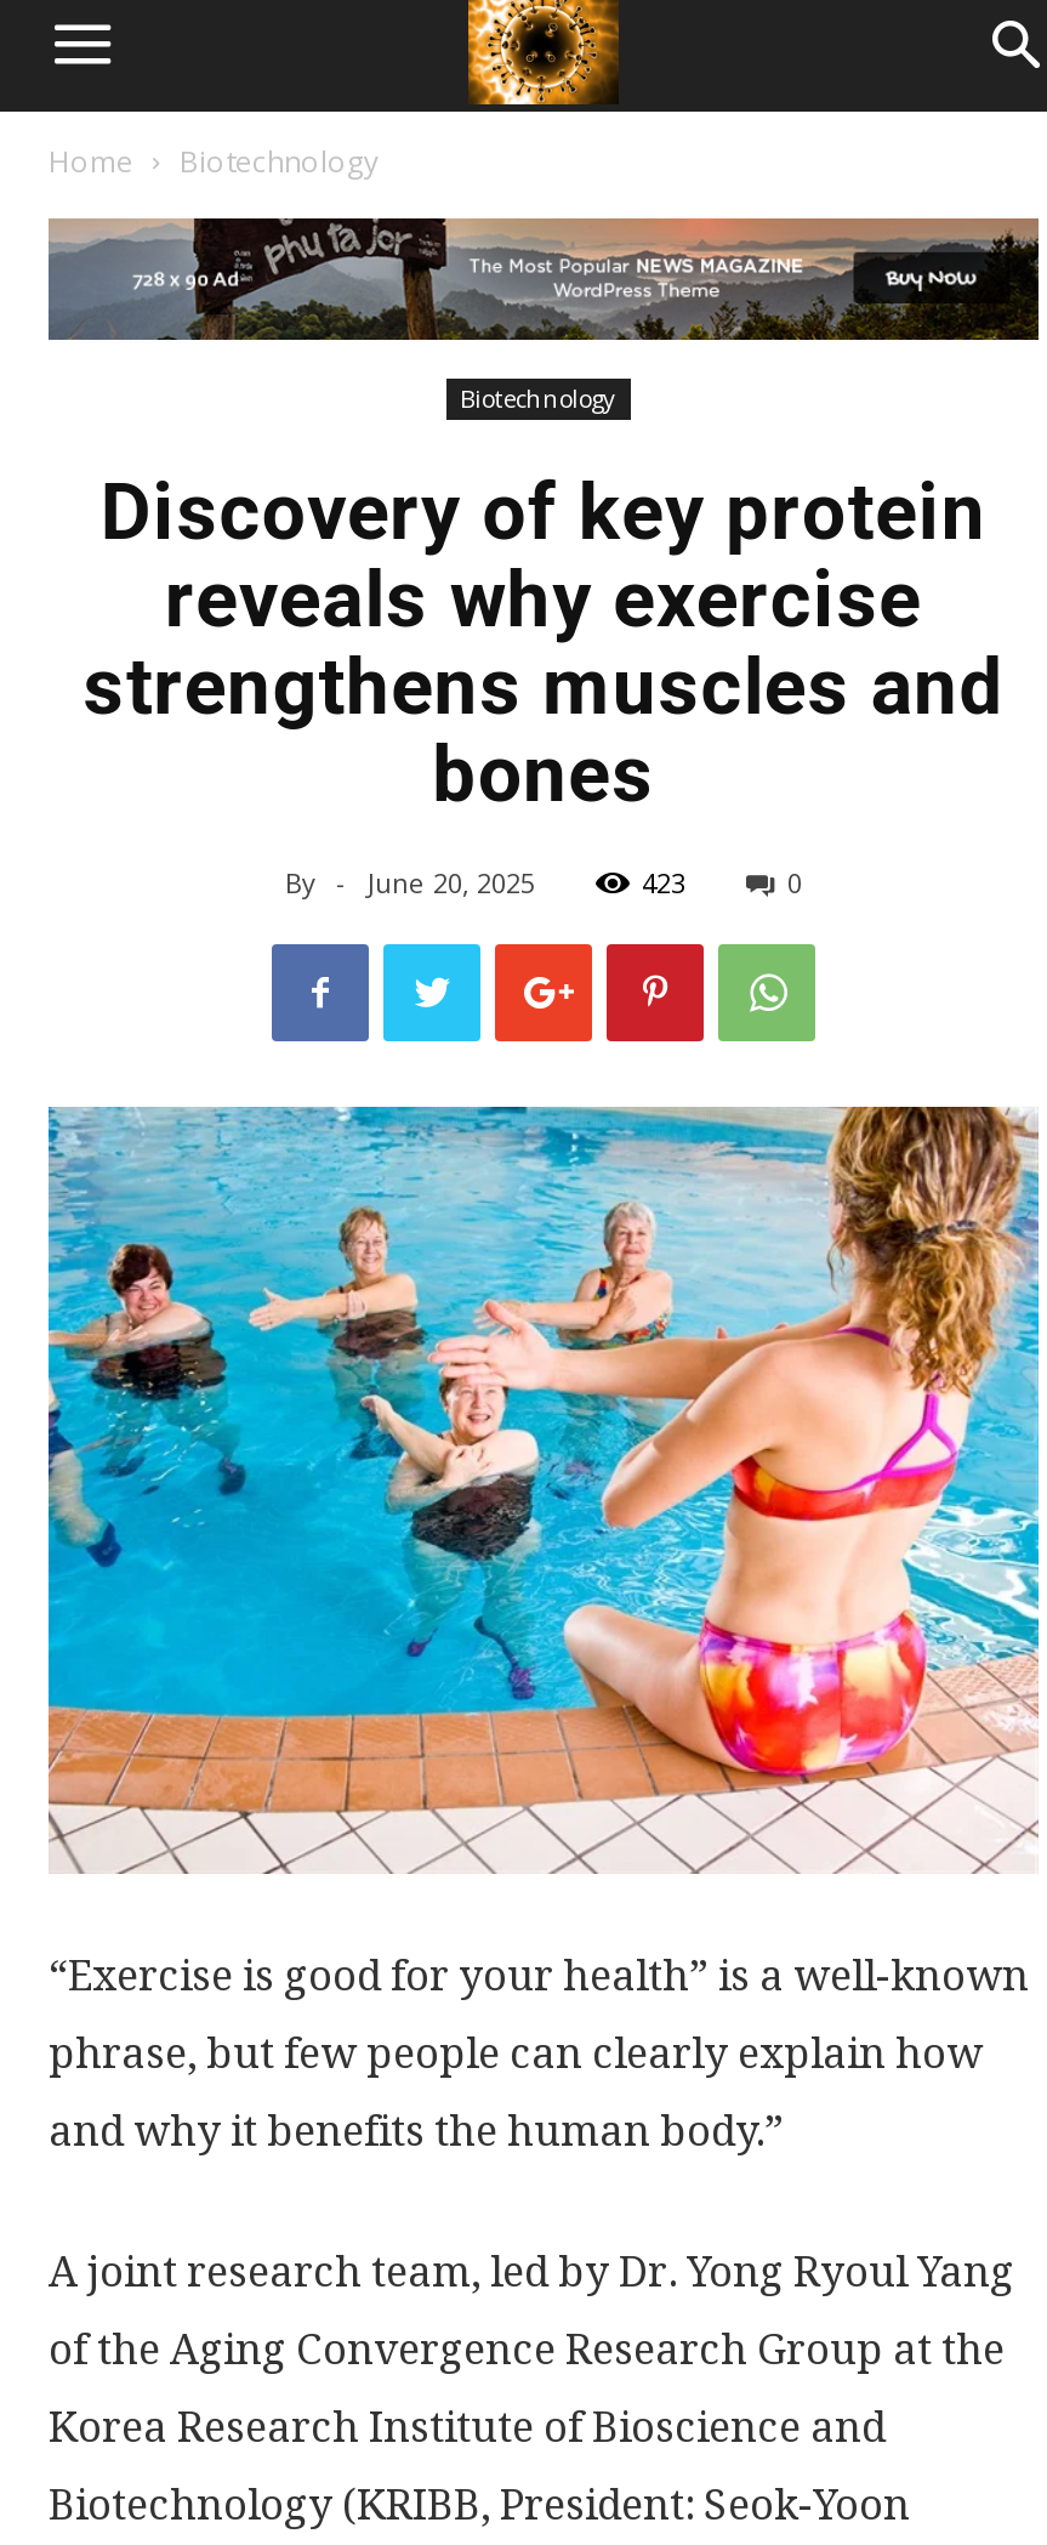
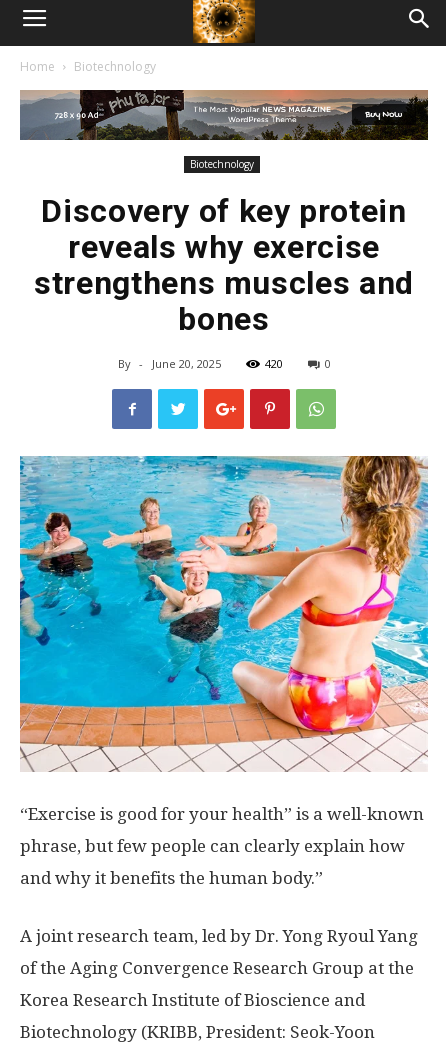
[642,864,685,901] 423 -> [264,356,282,371] 420

